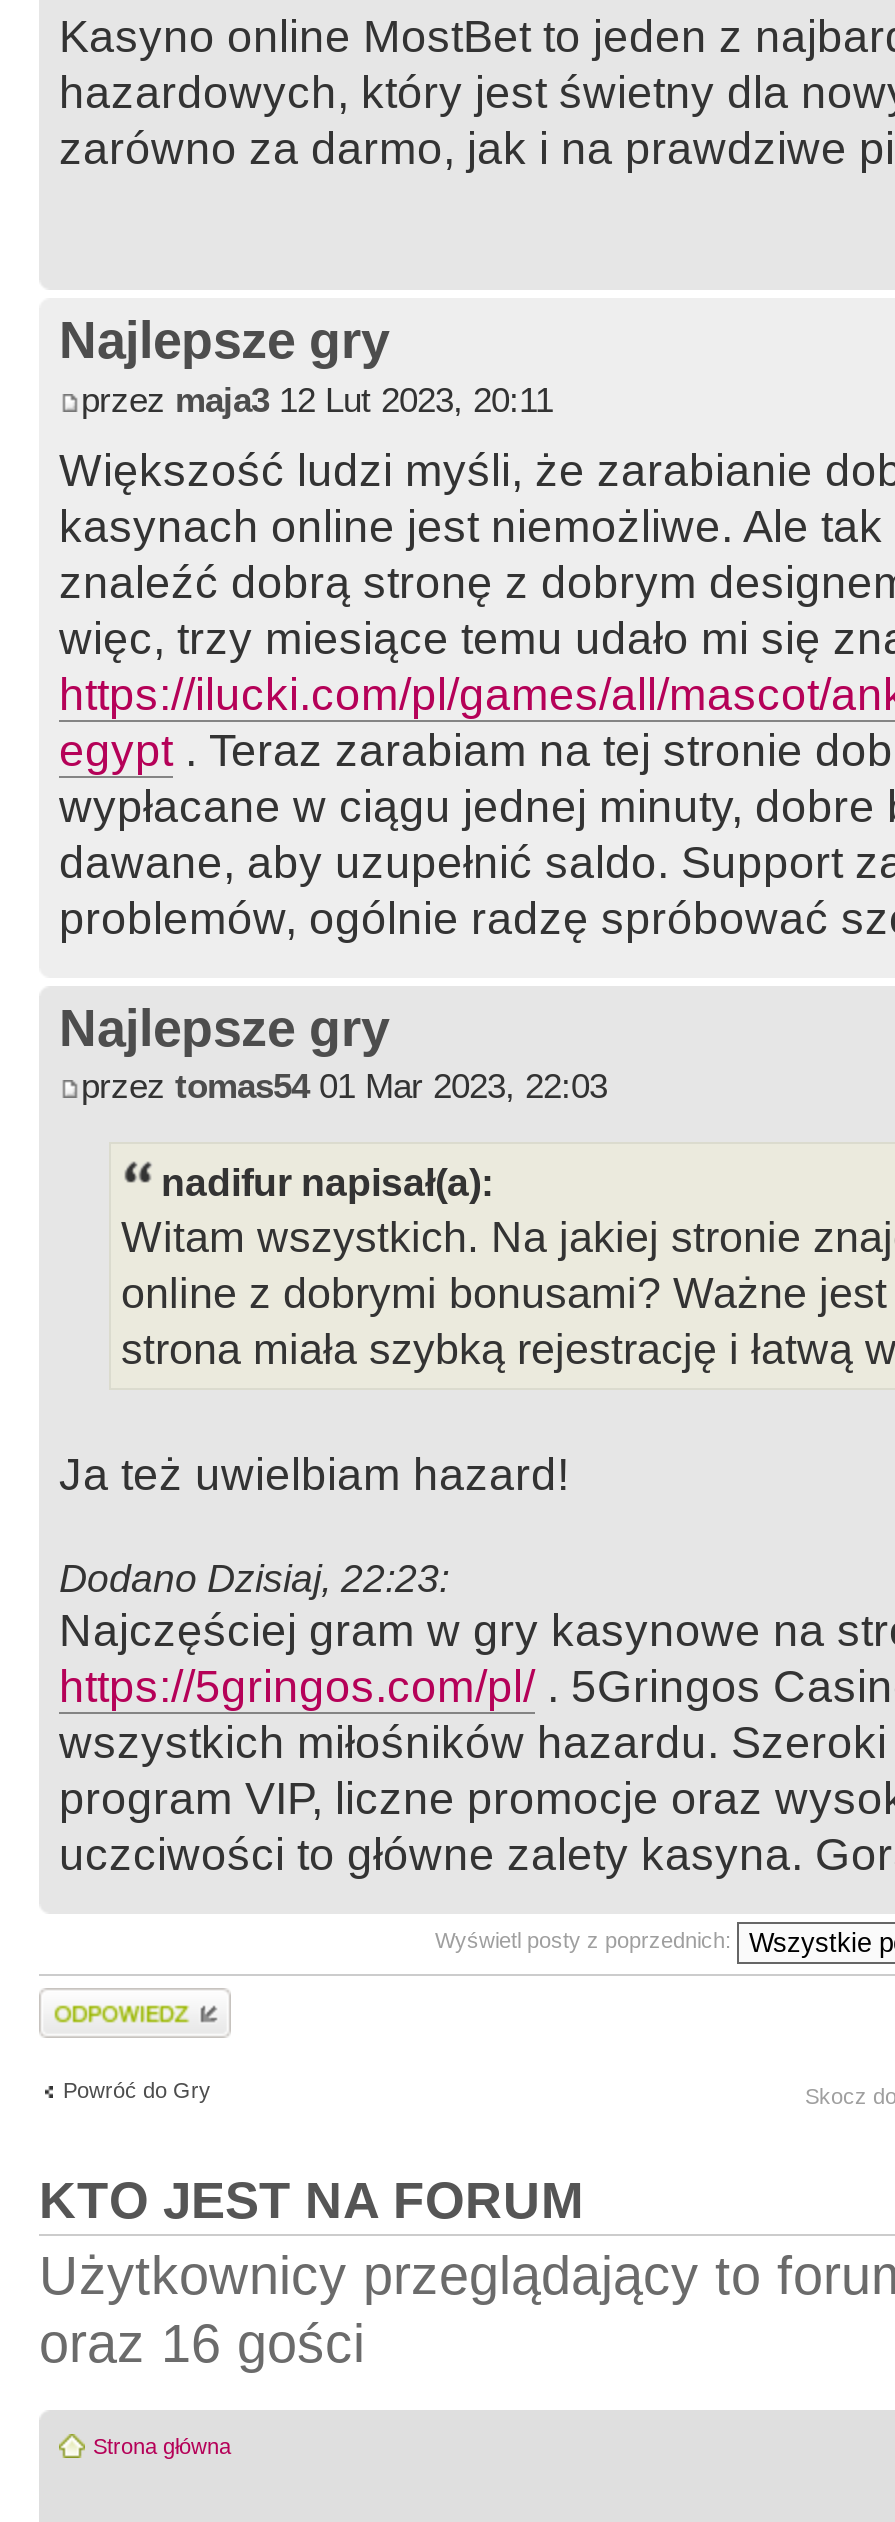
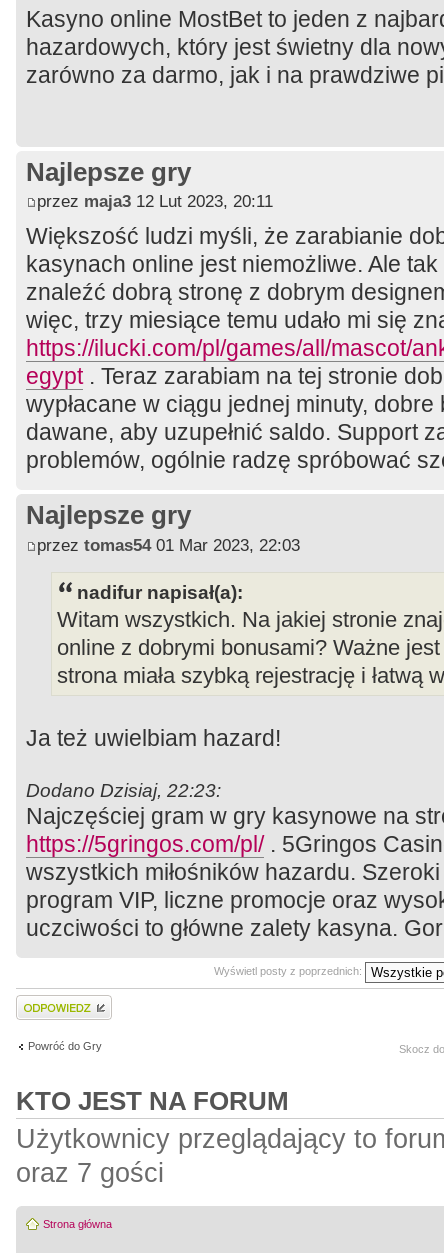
[39,2313,365,2373] oraz 16 gości -> [16,1158,164,1188] oraz 7 gości

